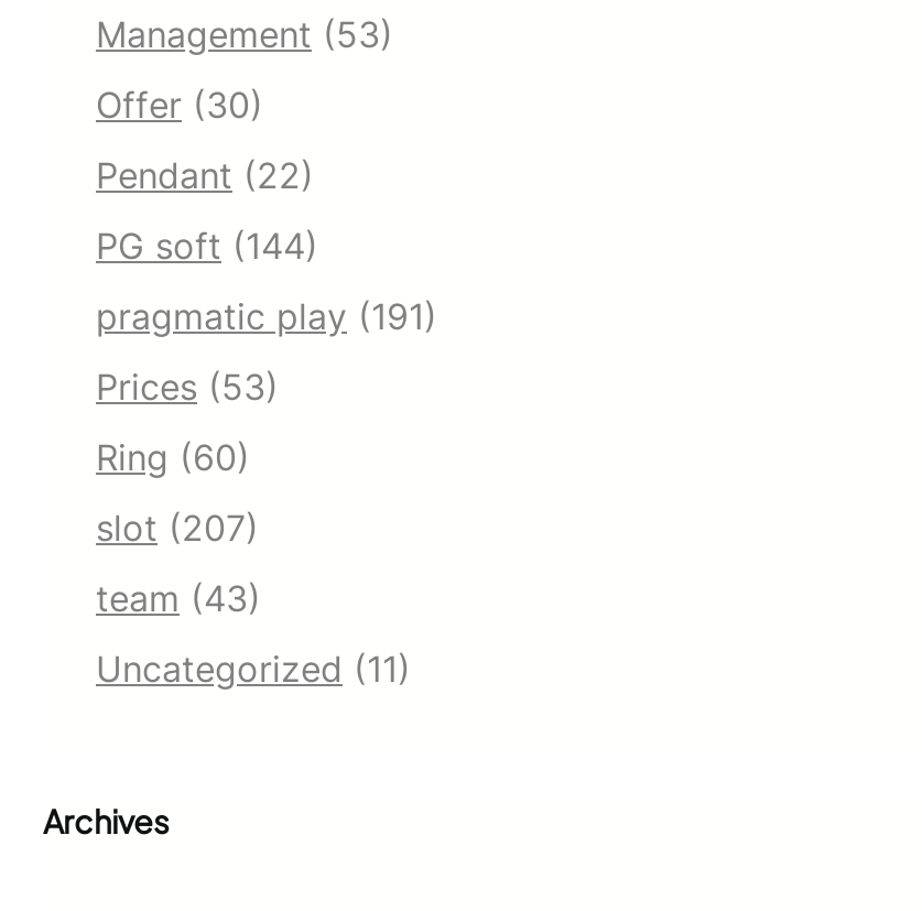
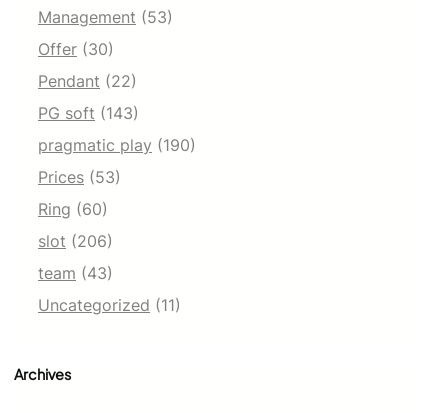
[96,224,318,268] PG soft (144) -> [38,103,139,123] PG soft (143)
[96,294,437,338] pragmatic play (191) -> [38,135,196,155] pragmatic play (190)
[96,506,259,550] slot (207) -> [38,231,113,251] slot (206)

